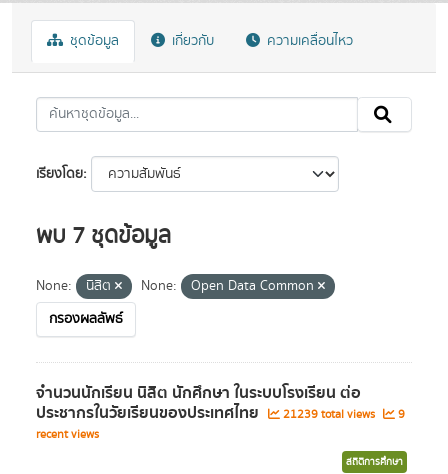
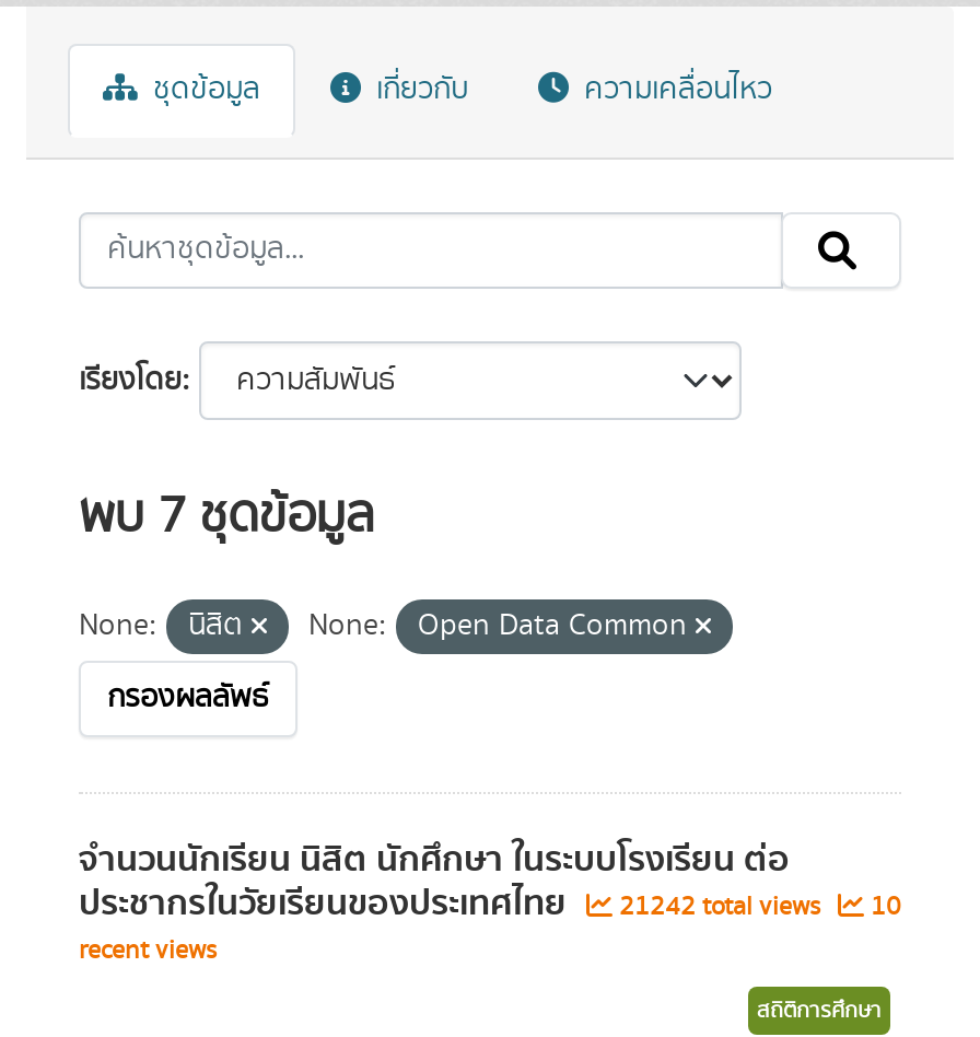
[280,406,378,423] 21239 total views -> [612,888,827,925] 21242 total views
[395,406,405,423] 9 -> [864,888,901,925] 10

